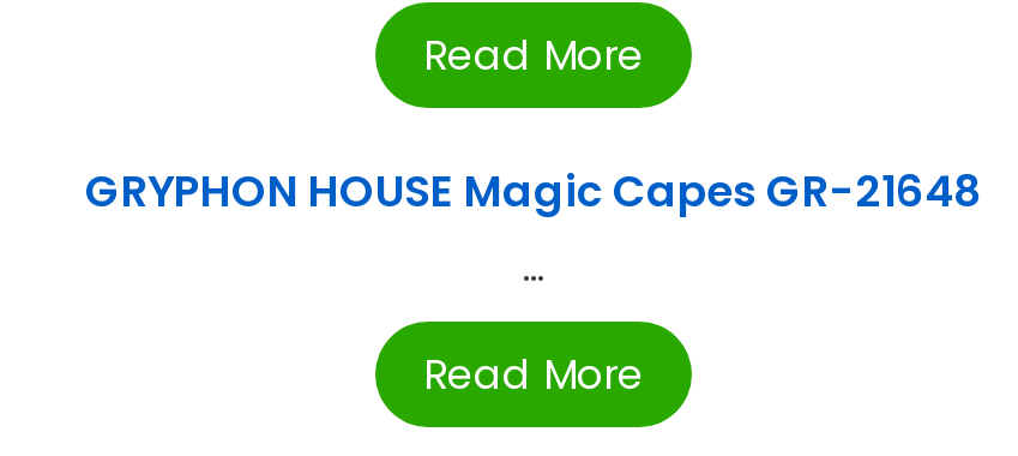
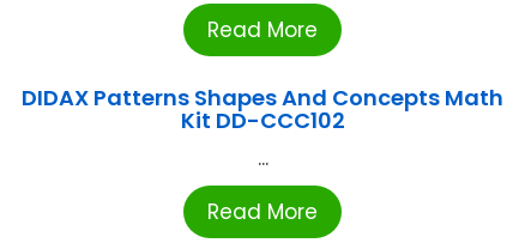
[85,161,982,221] GRYPHON HOUSE Magic Capes GR-21648 -> [22,83,503,135] DIDAX Patterns Shapes And Concepts Math | Kit DD-CCC102

